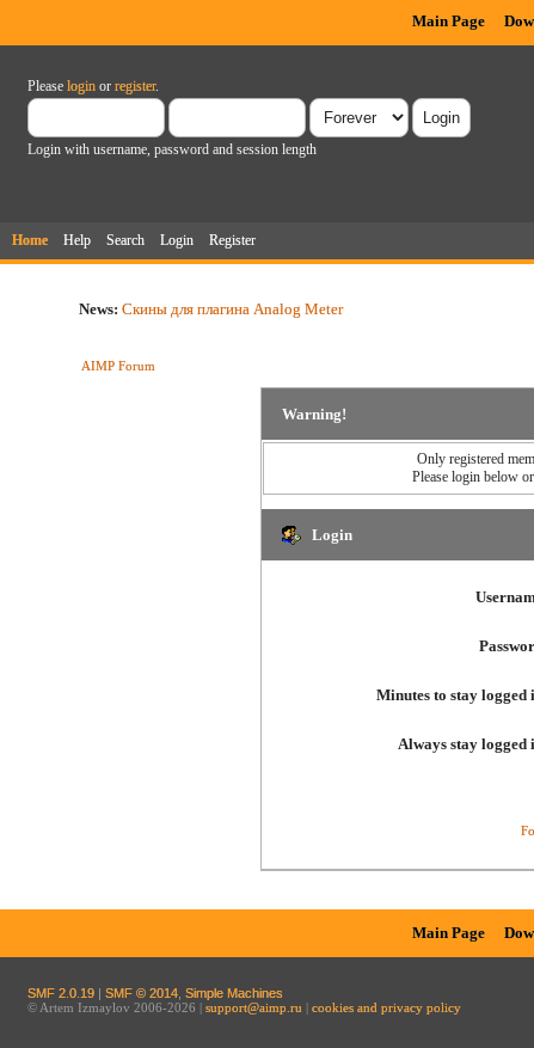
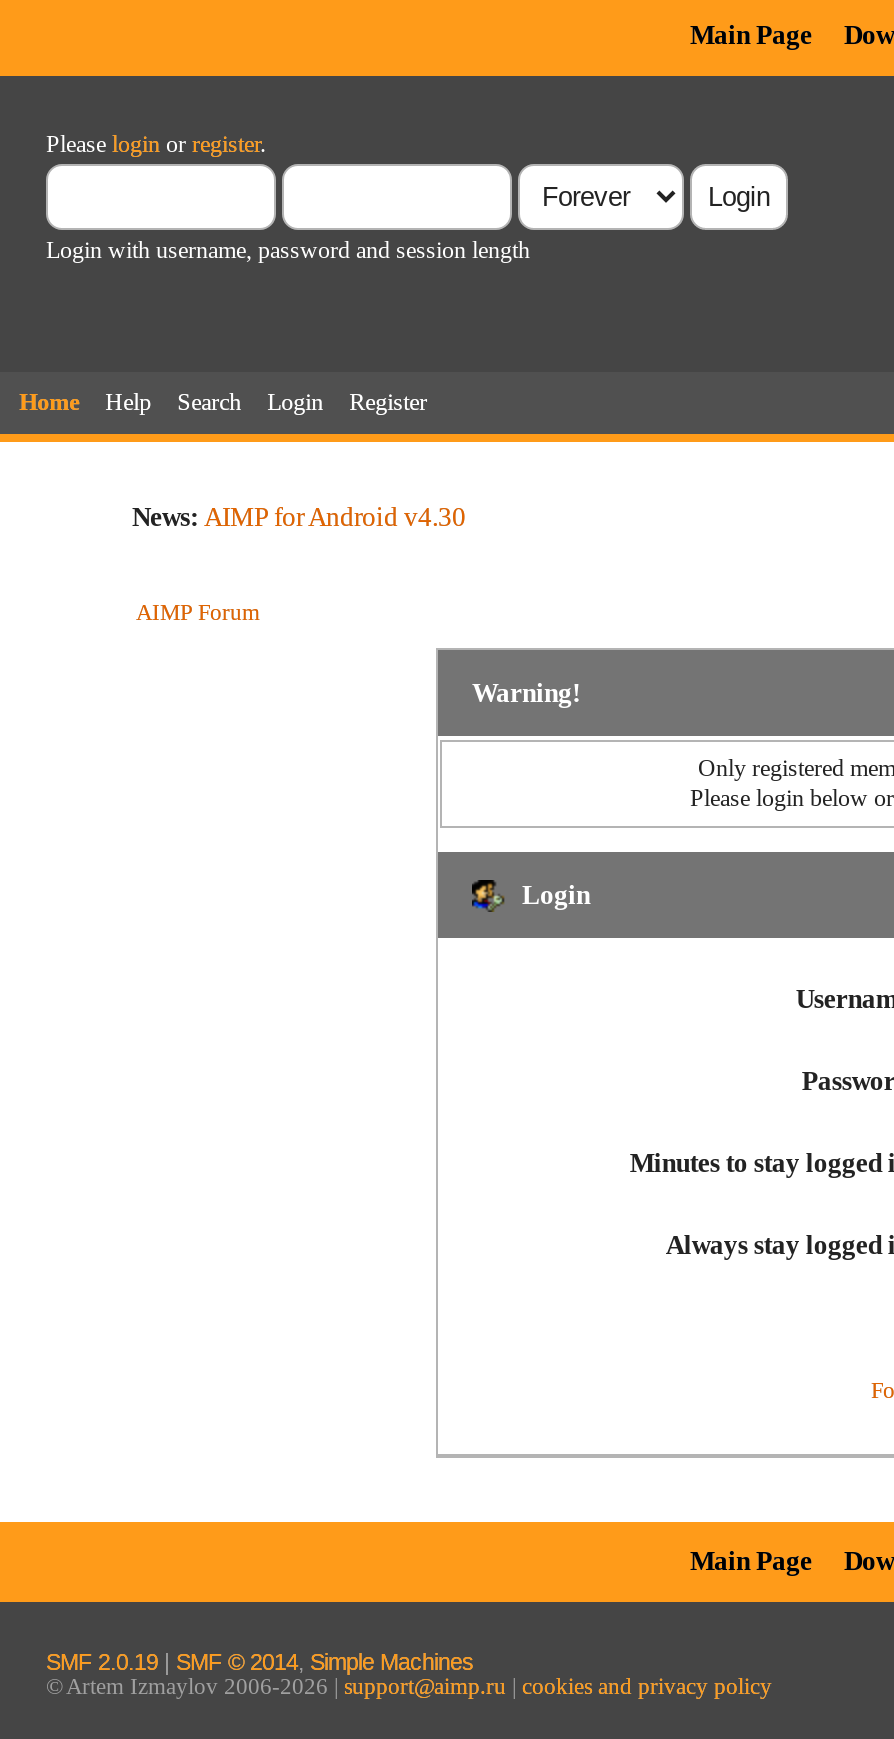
[79,300,343,318] News: Скины для плагина Analog Meter -> [132,502,466,532] News: AIMP for Android v4.30

